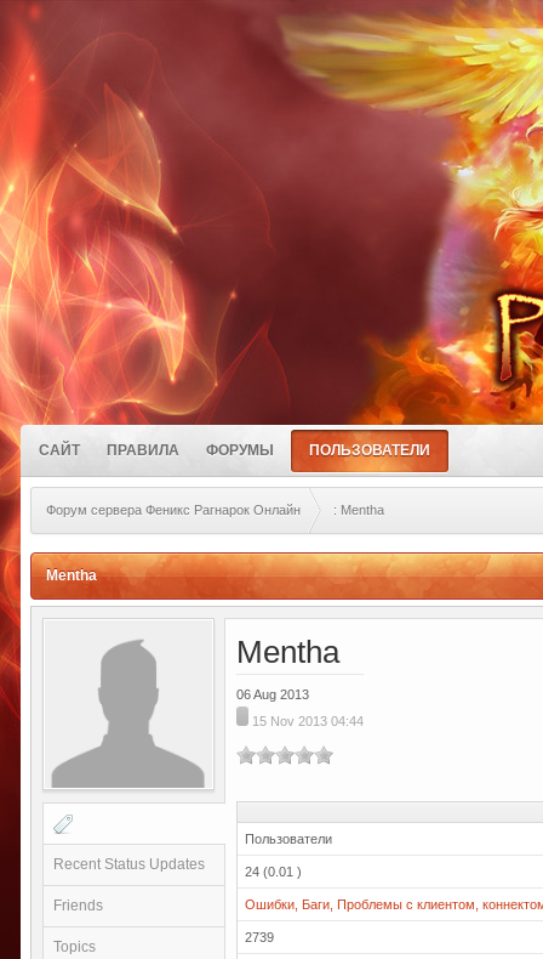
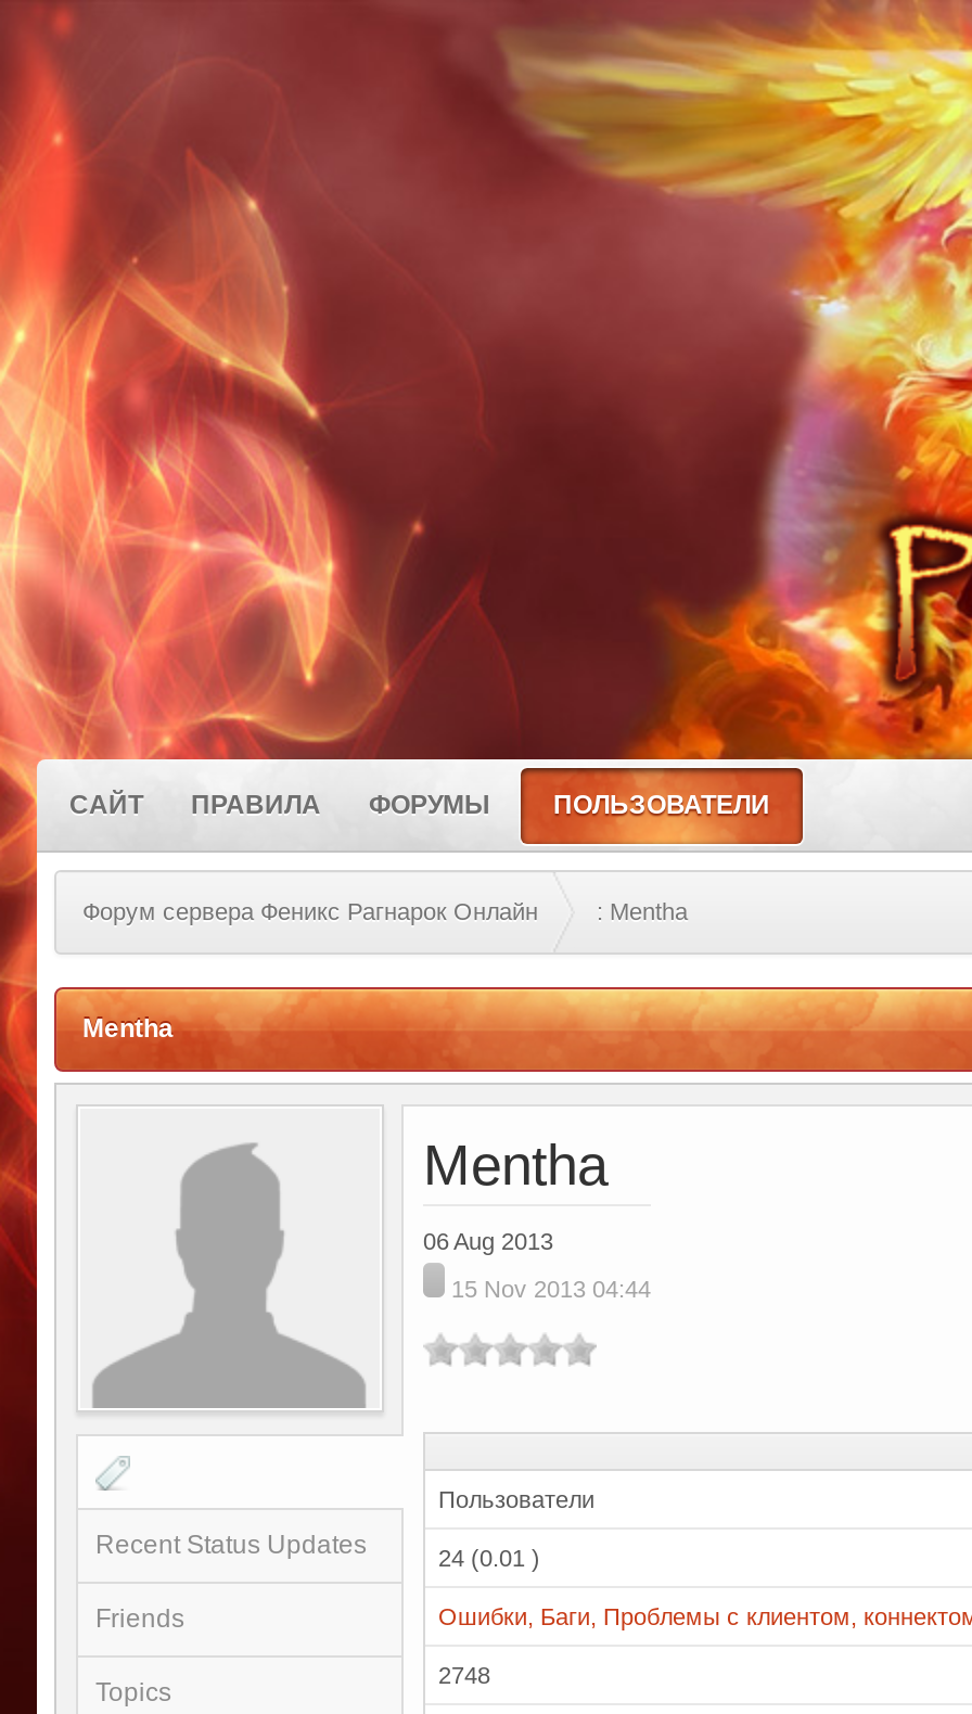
[245,930,274,944] 2739 -> [438,1662,490,1688] 2748

